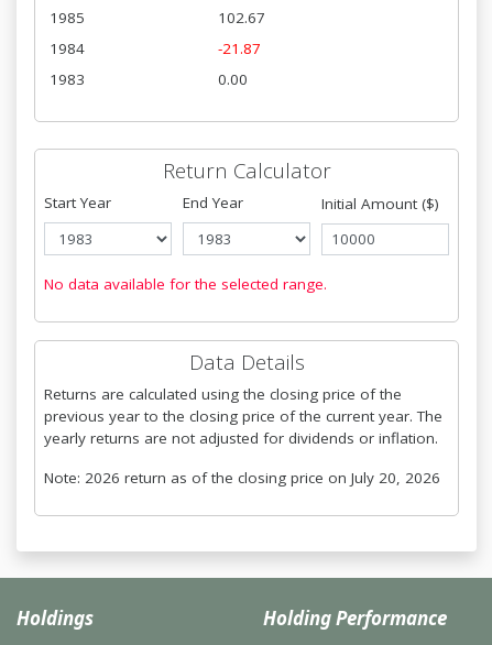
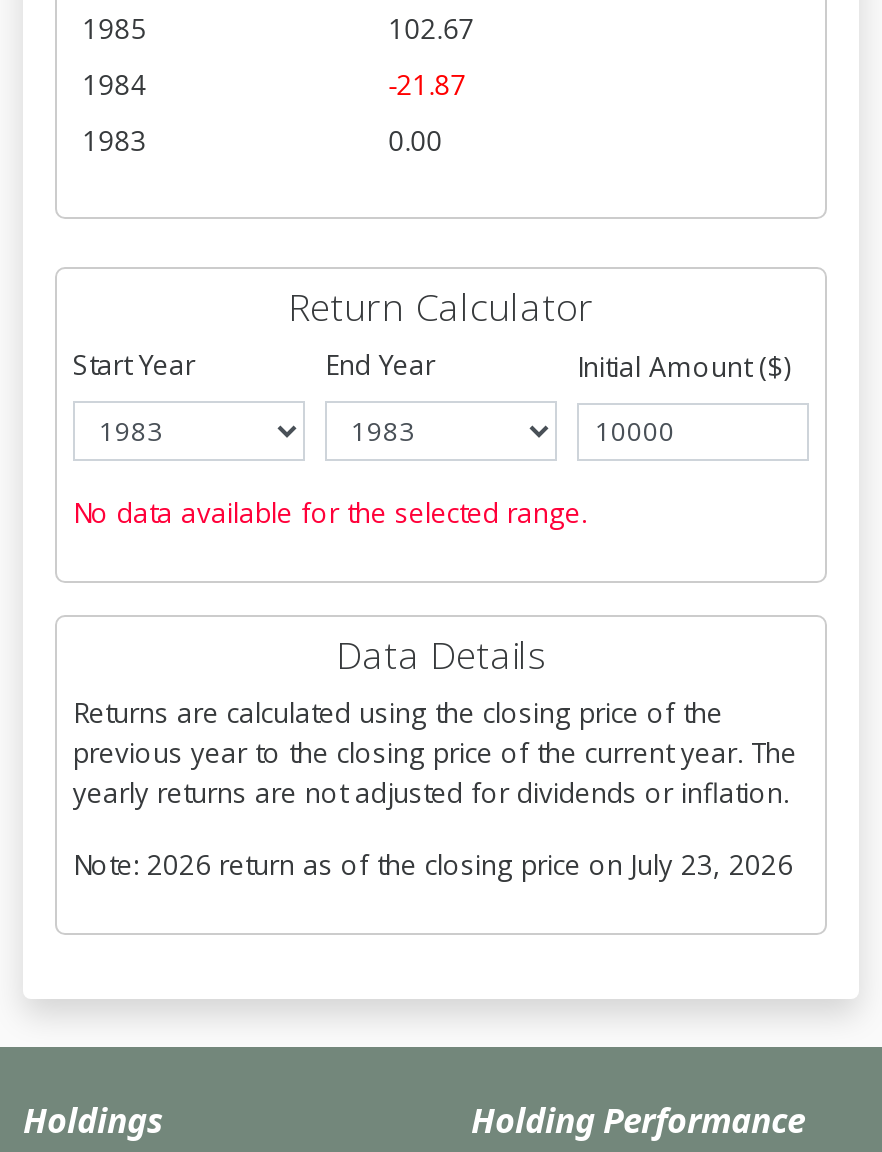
[44,468,440,488] Note: 2026 return as of the closing price on July 20, 2026 -> [73,847,793,883] Note: 2026 return as of the closing price on July 23, 2026

